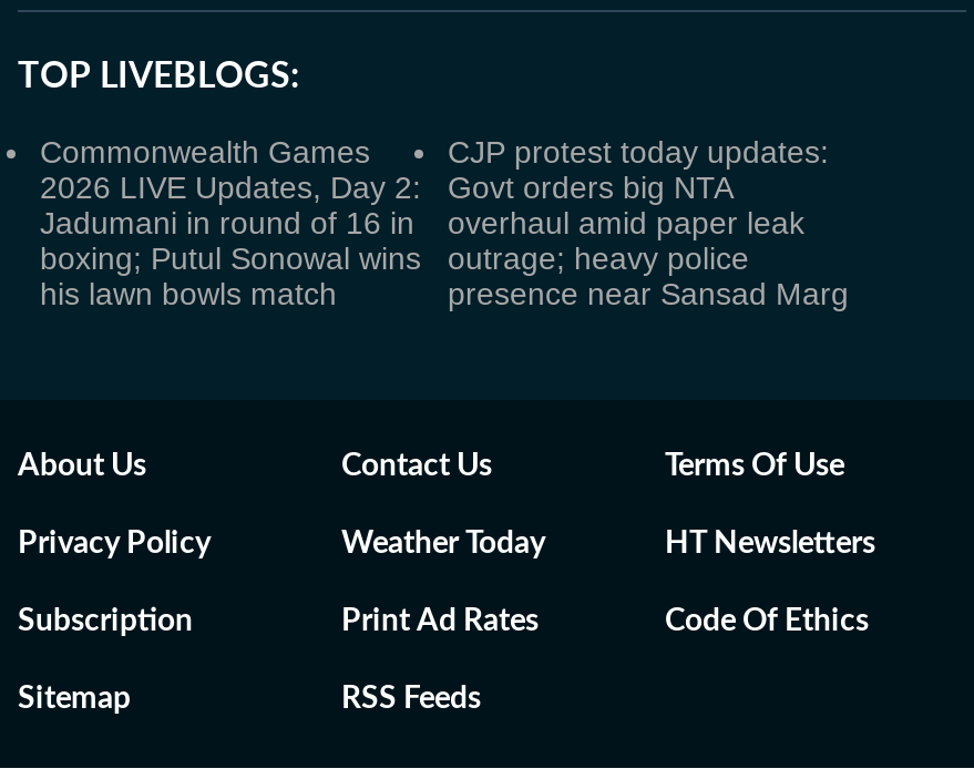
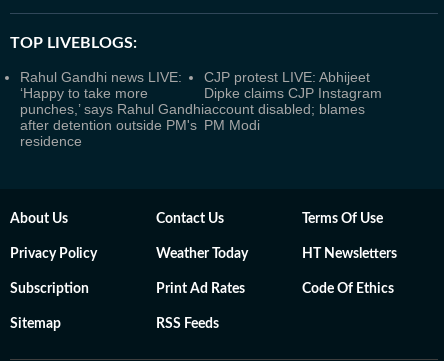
[40,134,421,311] Commonwealth Games | 2026 LIVE Updates, Day 2: | Jadumani in round of 16 in | boxing; Putul Sonowal wins | his lawn bowls match -> [20,69,204,149] Rahul Gandhi news LIVE: | ‘Happy to take more | punches,’ says Rahul Gandhi | after detention outside PM's | residence
[448,134,849,311] CJP protest today updates: | Govt orders big NTA | overhaul amid paper leak | outrage; heavy police | presence near Sansad Marg -> [204,69,382,133] CJP protest LIVE: Abhijeet | Dipke claims CJP Instagram | account disabled; blames | PM Modi

